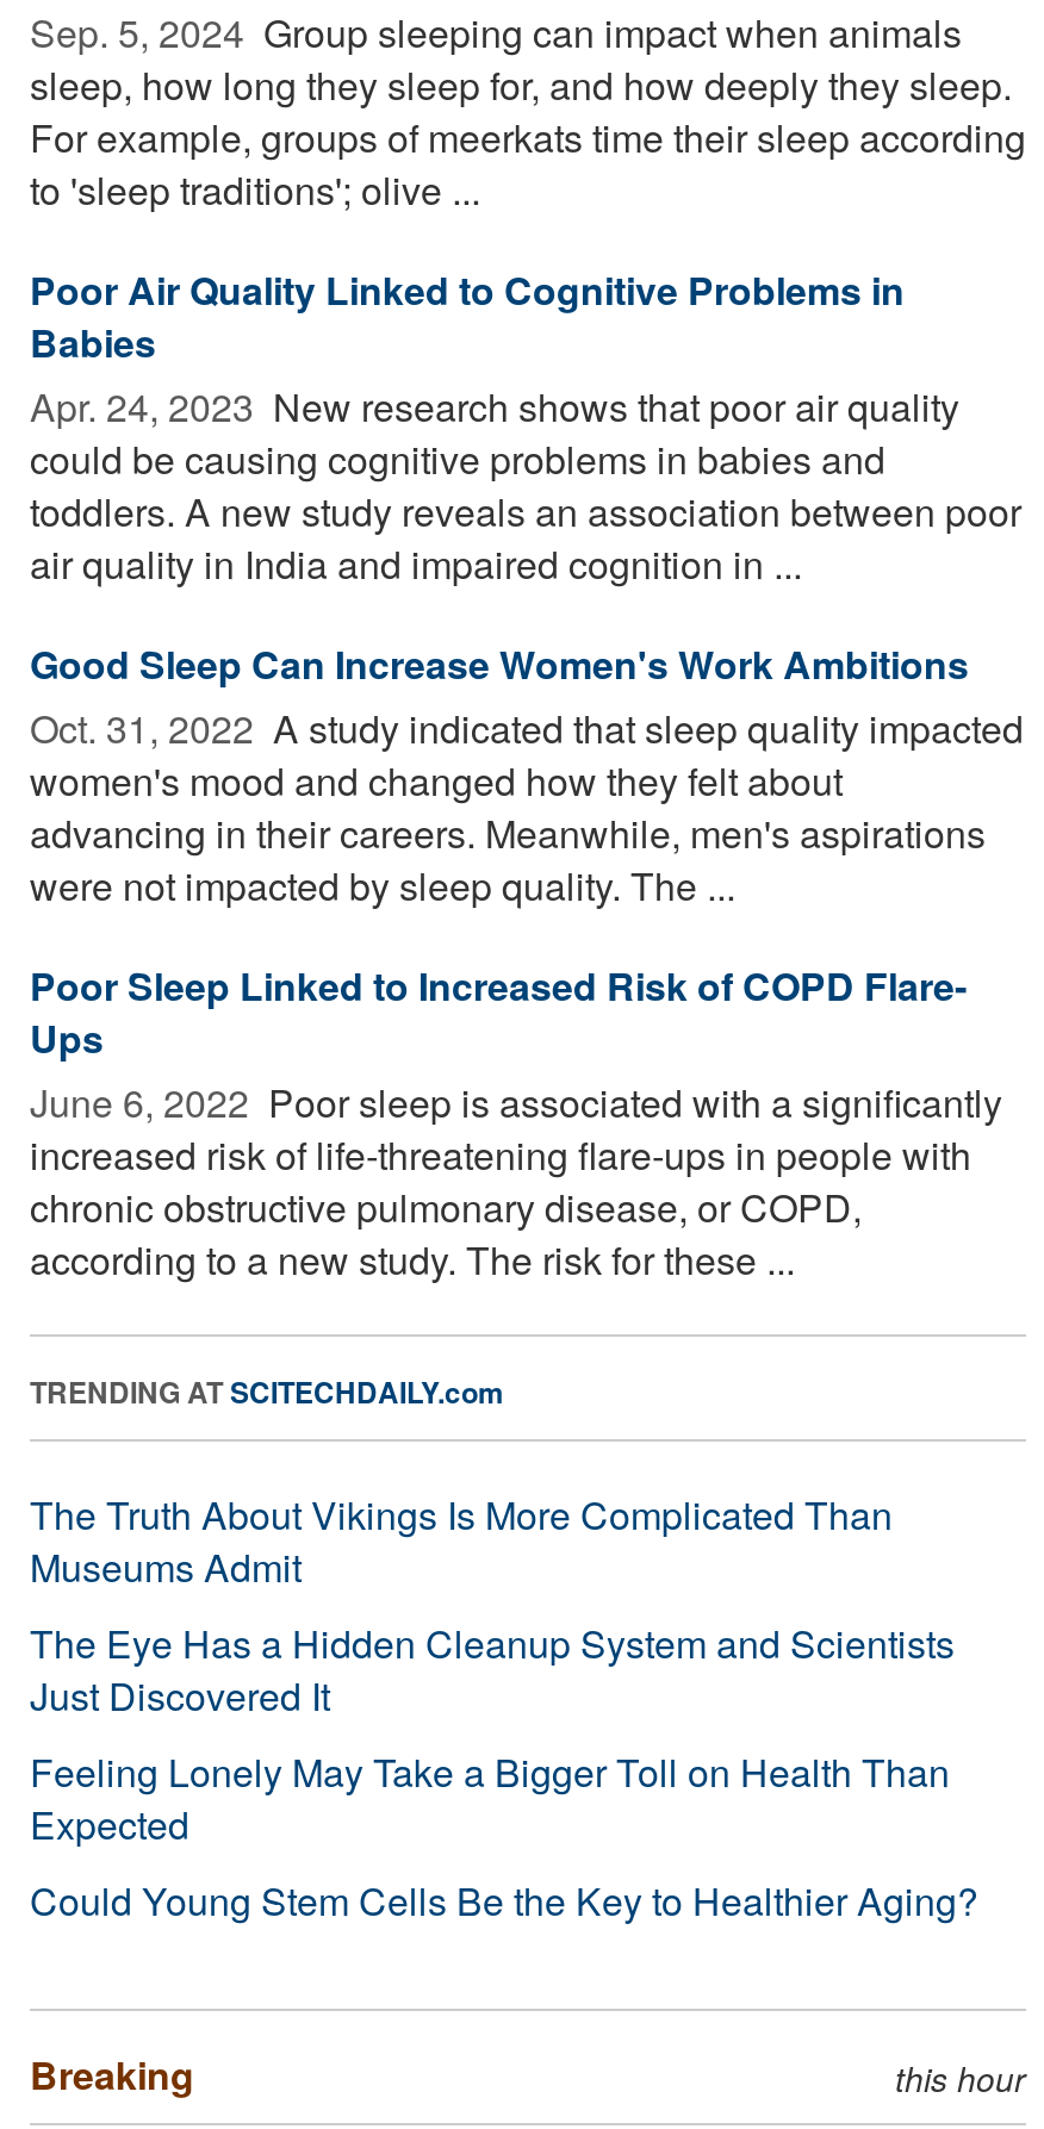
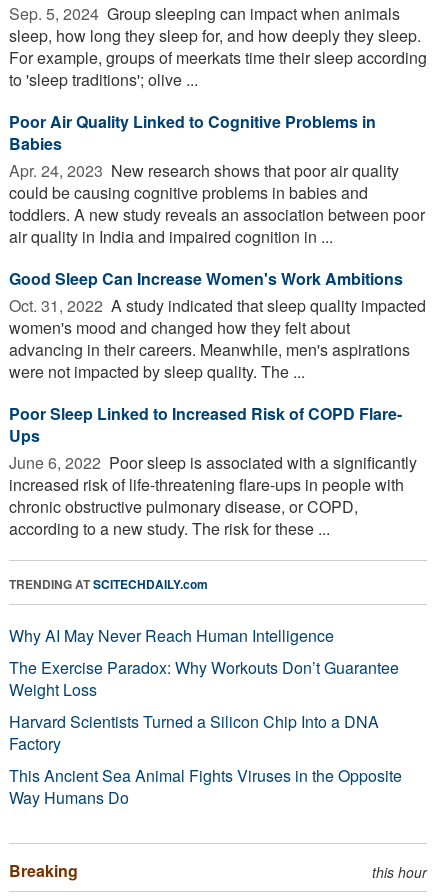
[30,1486,978,1927] The Truth About Vikings Is More Complicated Than | Museums Admit | The Eye Has a Hidden Cleanup System and Scientists | Just Discovered It | Feeling Lonely May Take a Bigger Toll on Health Than | Expected | Could Young Stem Cells Be the Key to Healthier Aging? -> [9,624,402,809] Why AI May Never Reach Human Intelligence | The Exercise Paradox: Why Workouts Don’t Guarantee | Weight Loss | Harvard Scientists Turned a Silicon Chip Into a DNA | Factory | This Ancient Sea Animal Fights Viruses in the Opposite | Way Humans Do

